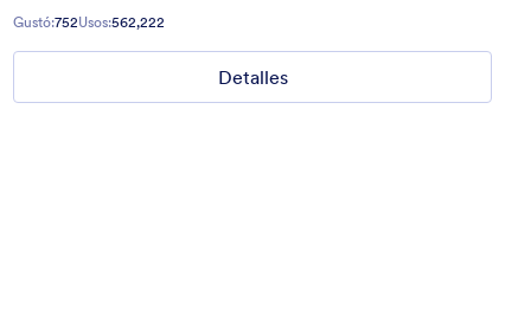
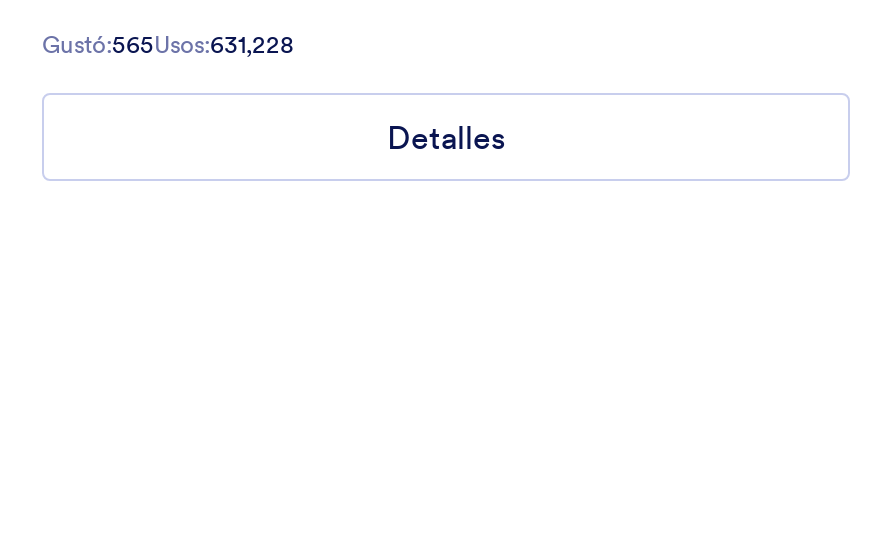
[13,14,165,31] Gustó:752Usos:562,222 -> [42,30,294,60] Gustó:565Usos:631,228

